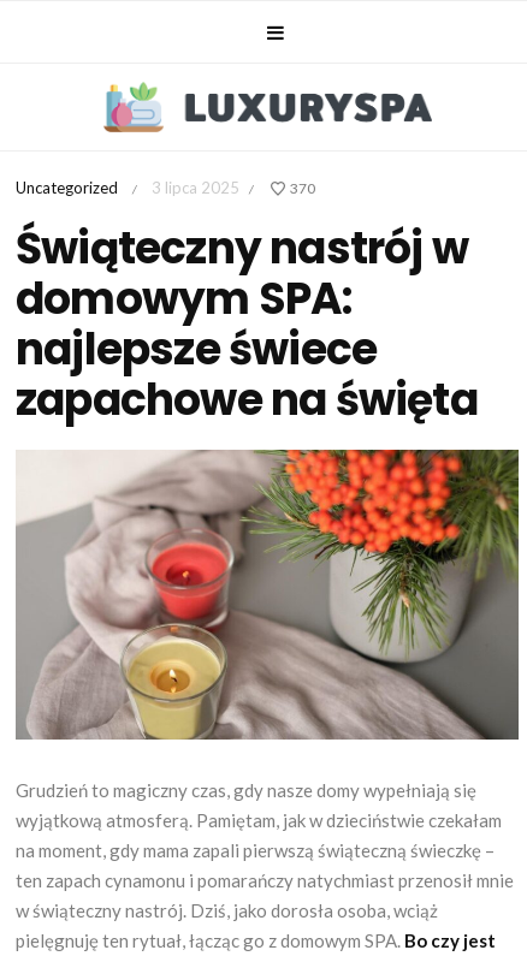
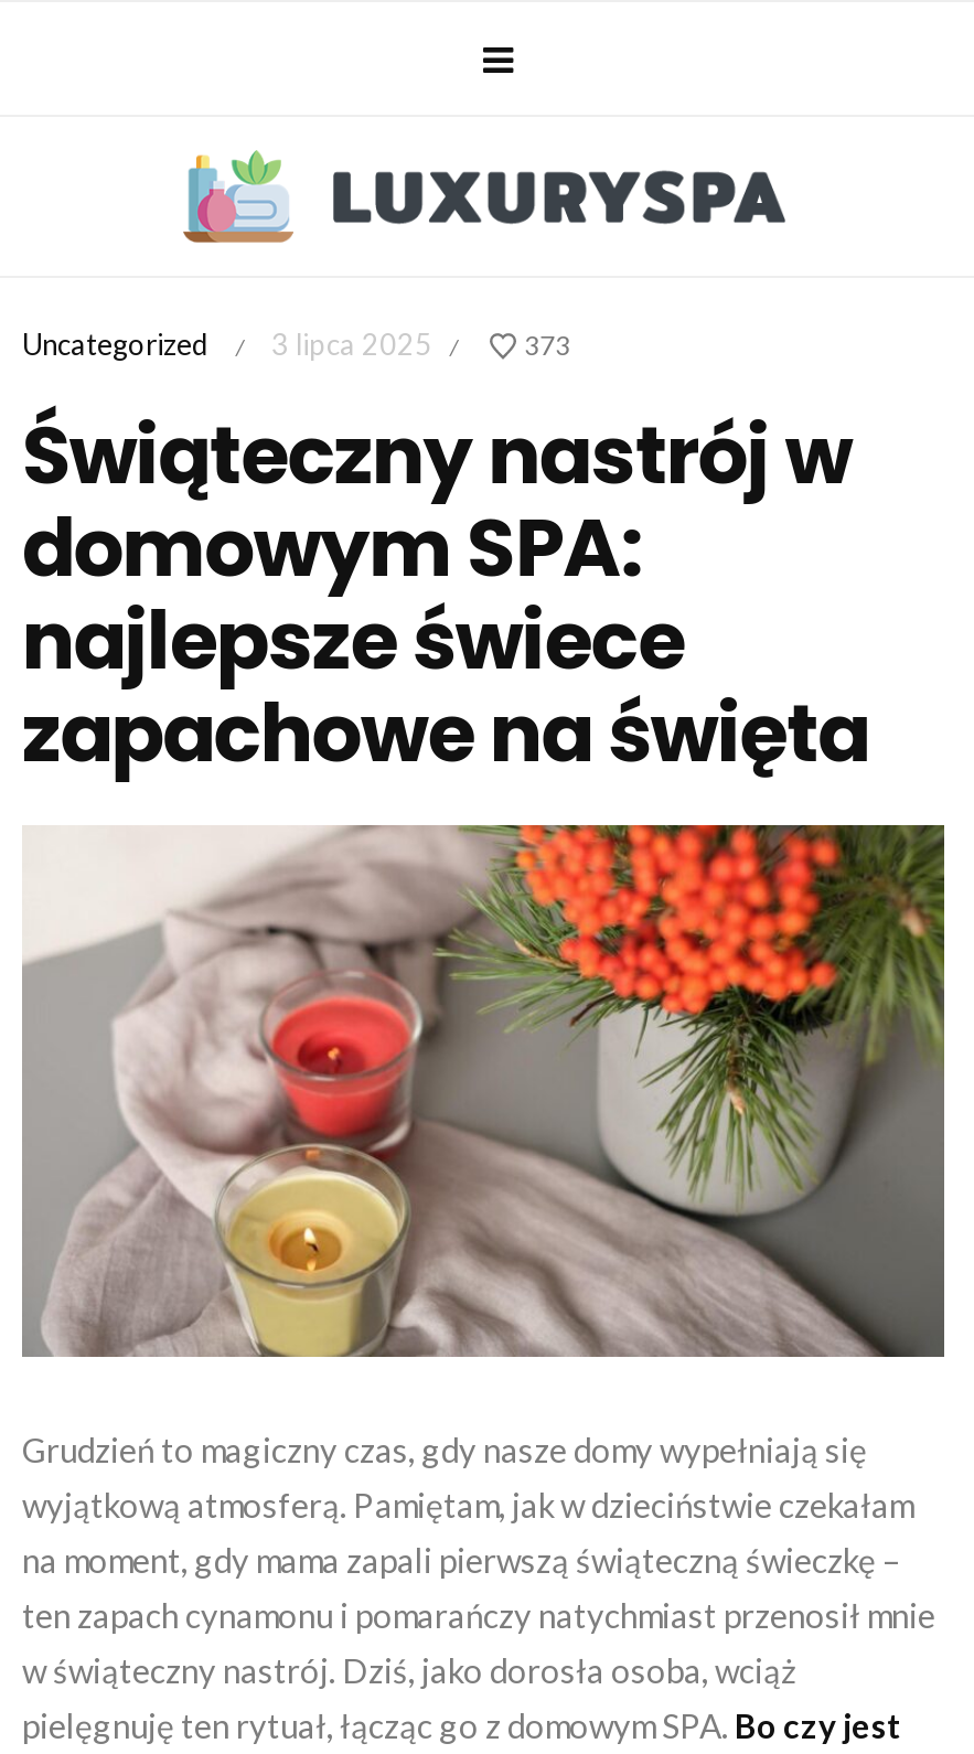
[290,179,315,197] 370 -> [525,329,571,362] 373

